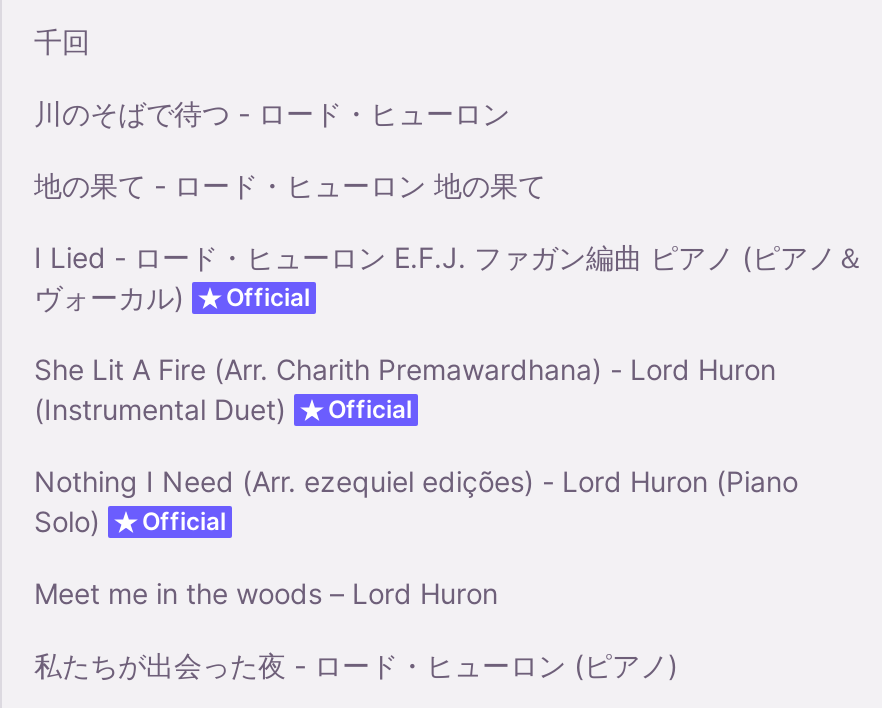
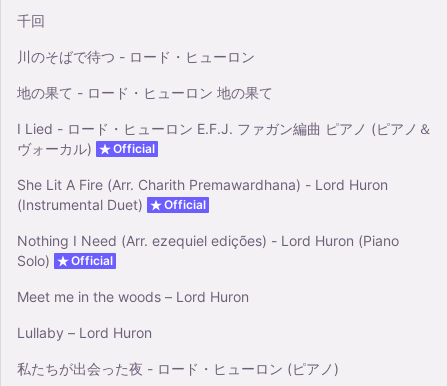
none -> [17,324,152,341] Lullaby – Lord Huron

